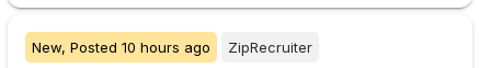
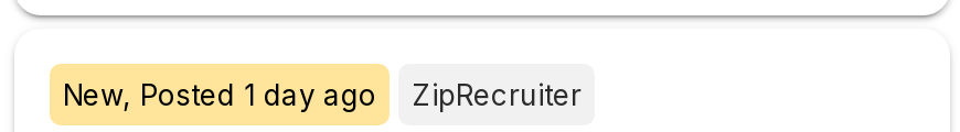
[32,38,210,56] New, Posted 10 hours ago -> [63,77,376,112] New, Posted 1 day ago

